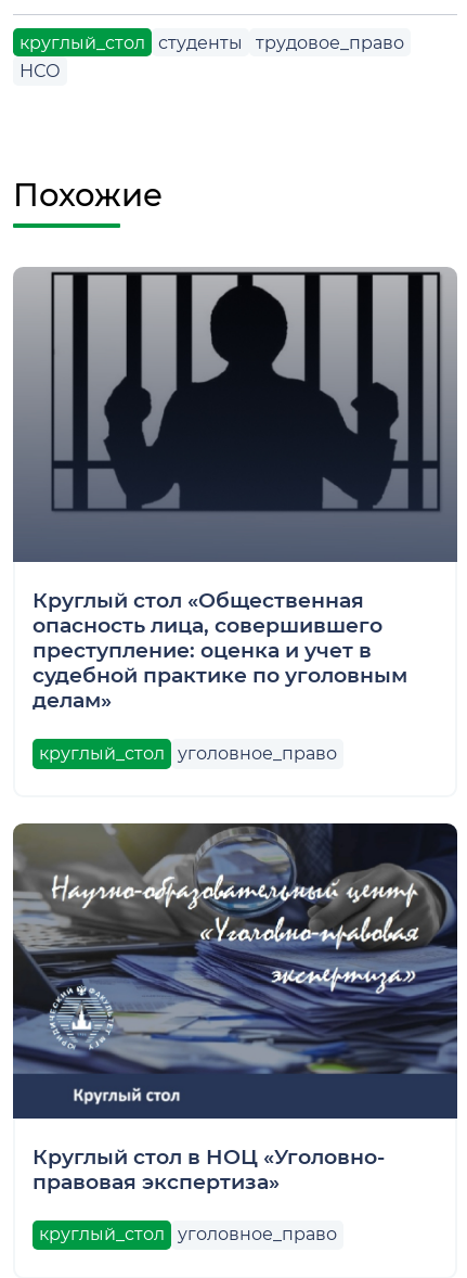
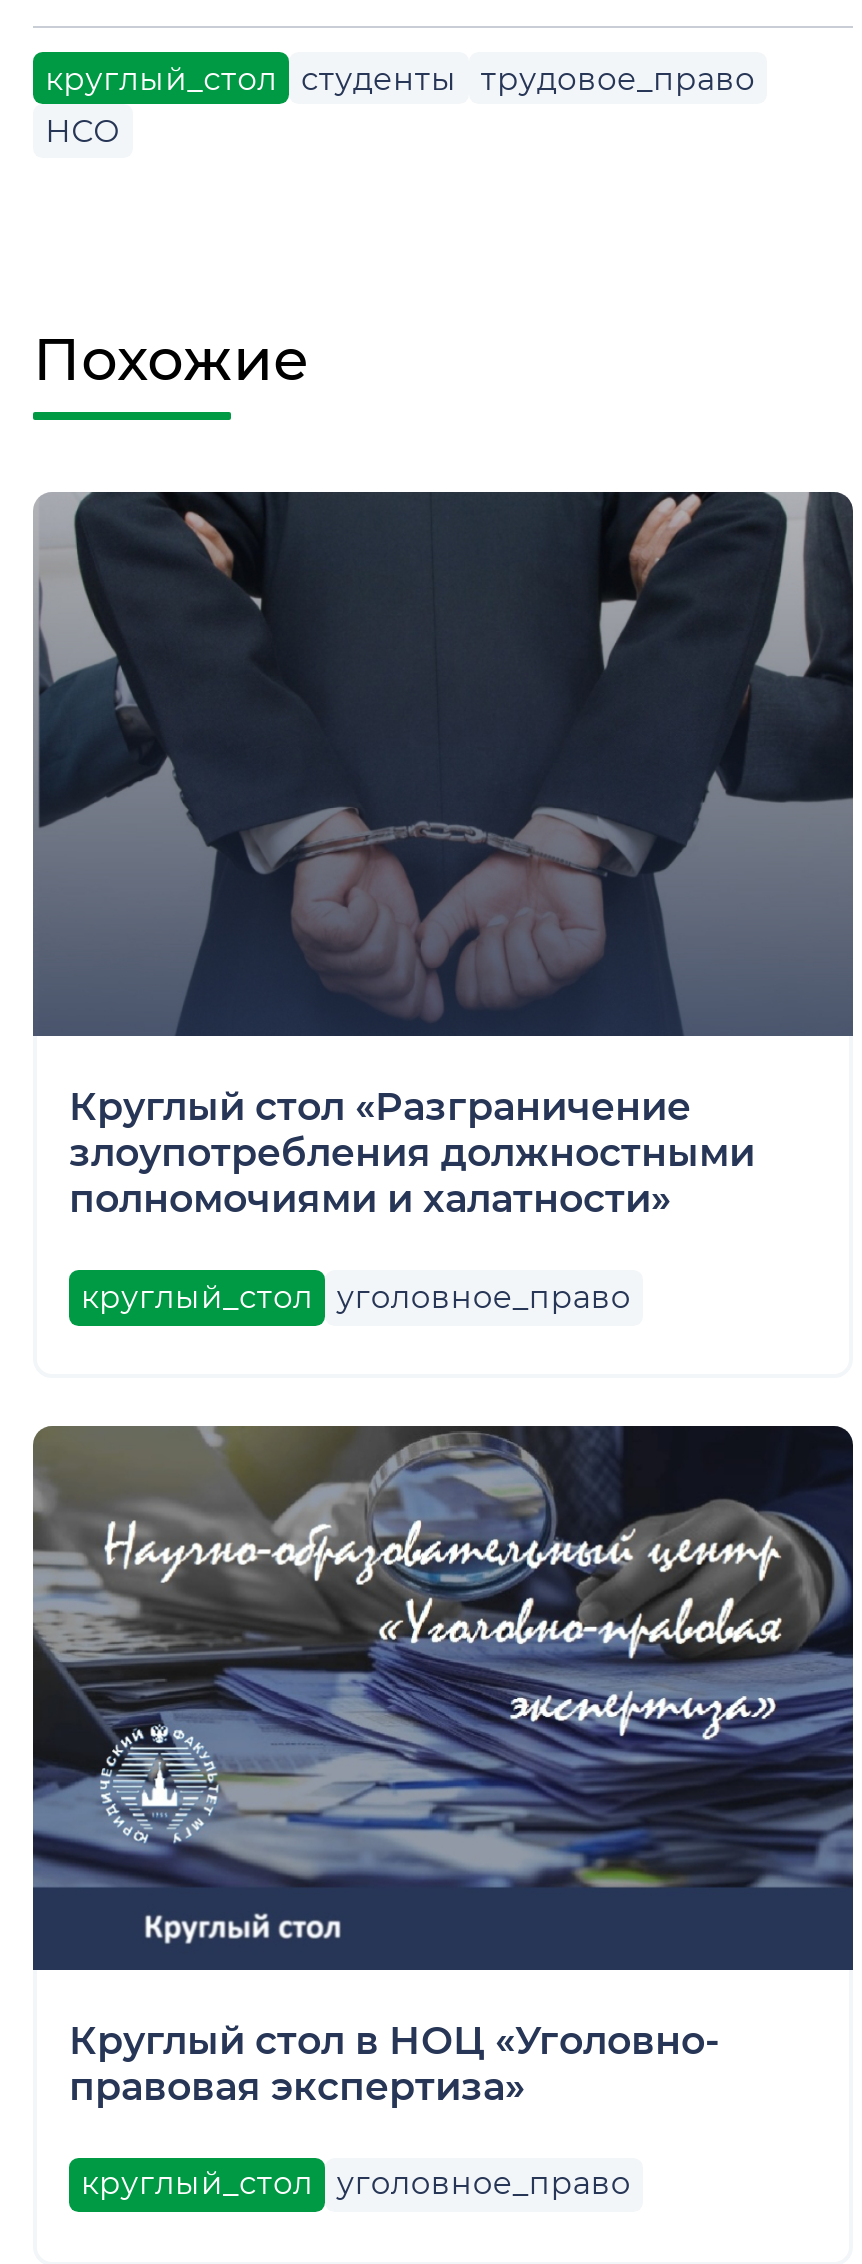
[17,268,456,562] [image] -> [39,492,853,978] [image]
[33,588,407,713] Круглый стол «Общественная | опасность лица, совершившего | преступление: оценка и учет в | судебной практике по уголовным | делам» -> [69,1085,755,1223] Круглый стол «Разграничение | злоупотребления должностными | полномочиями и халатности»

